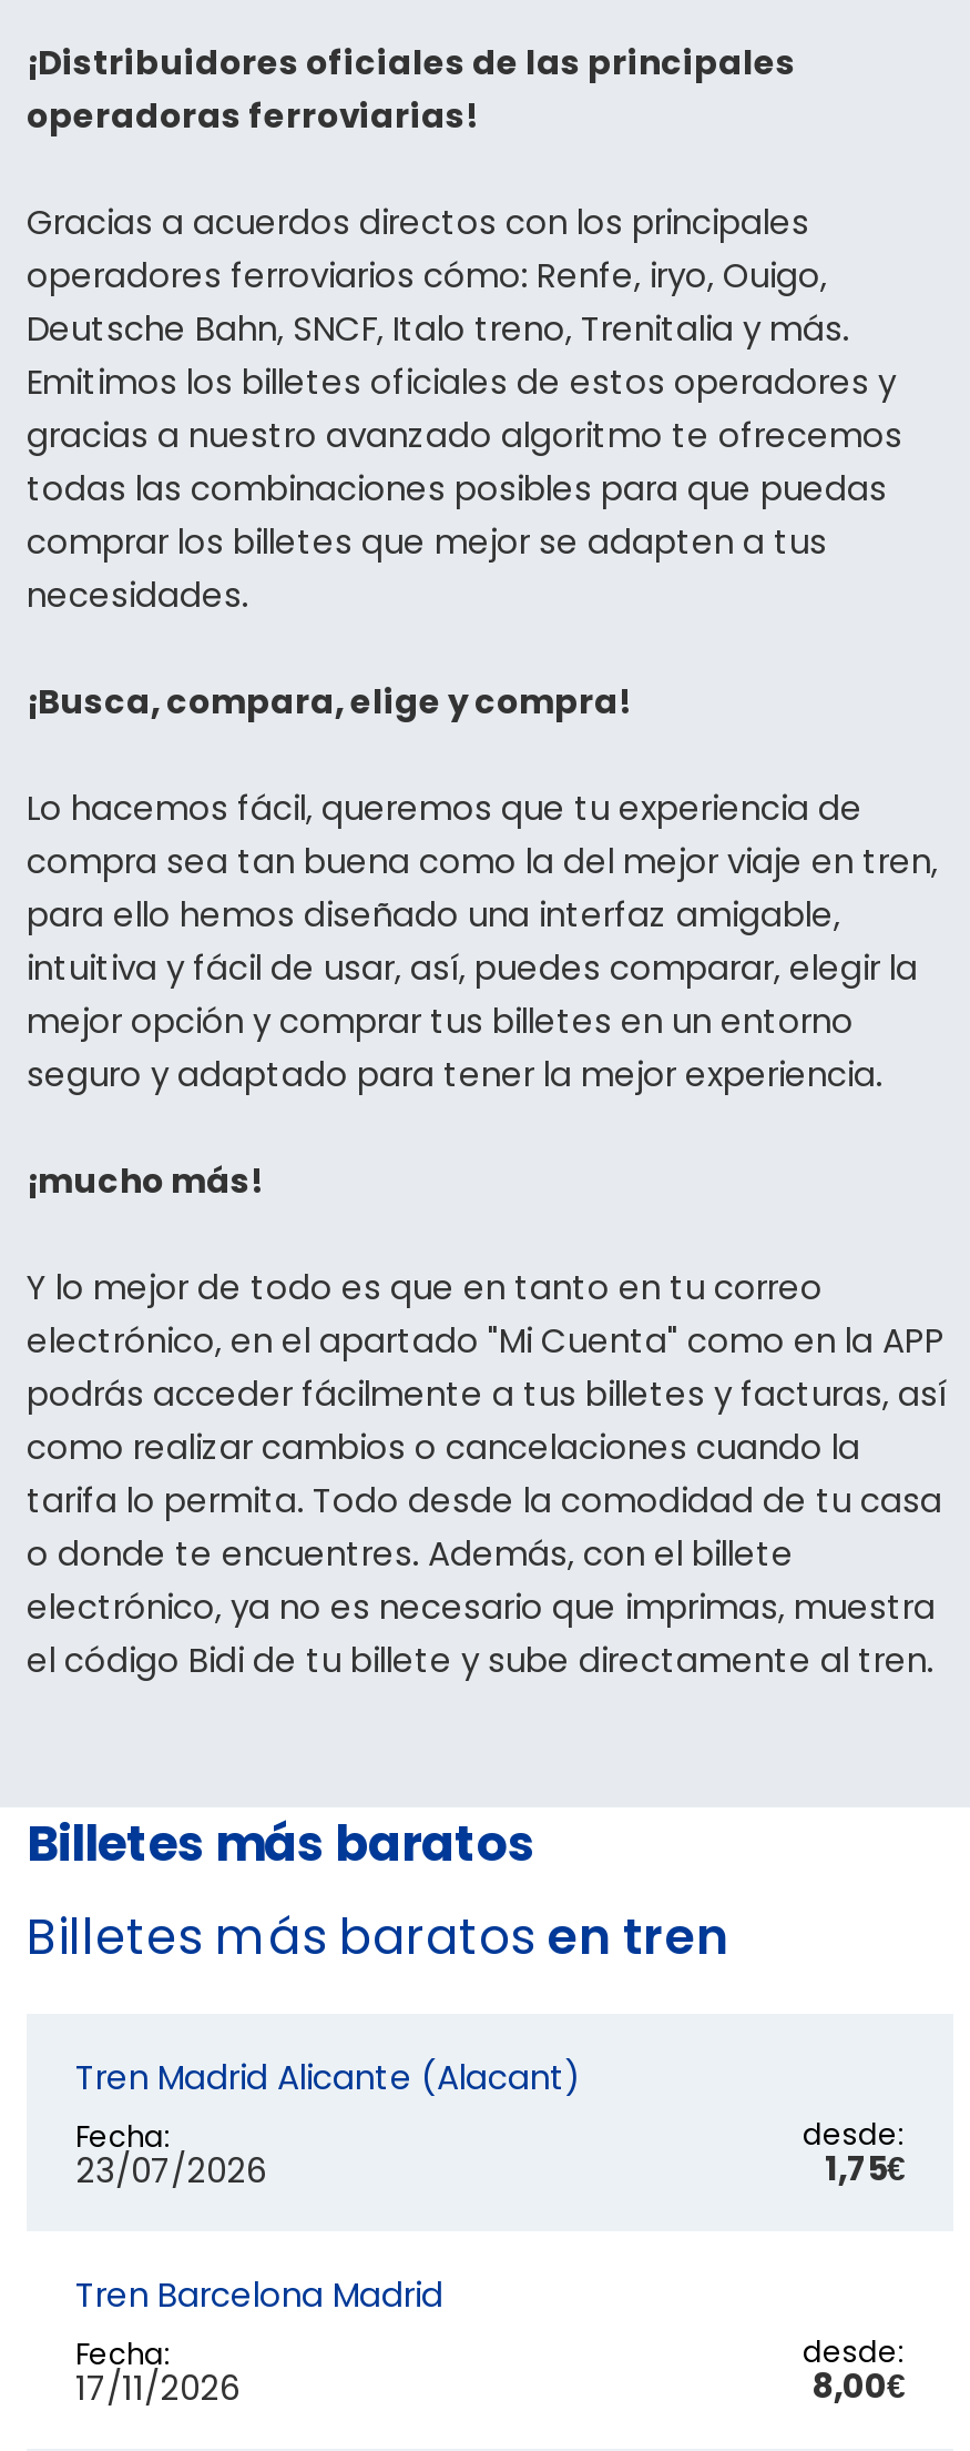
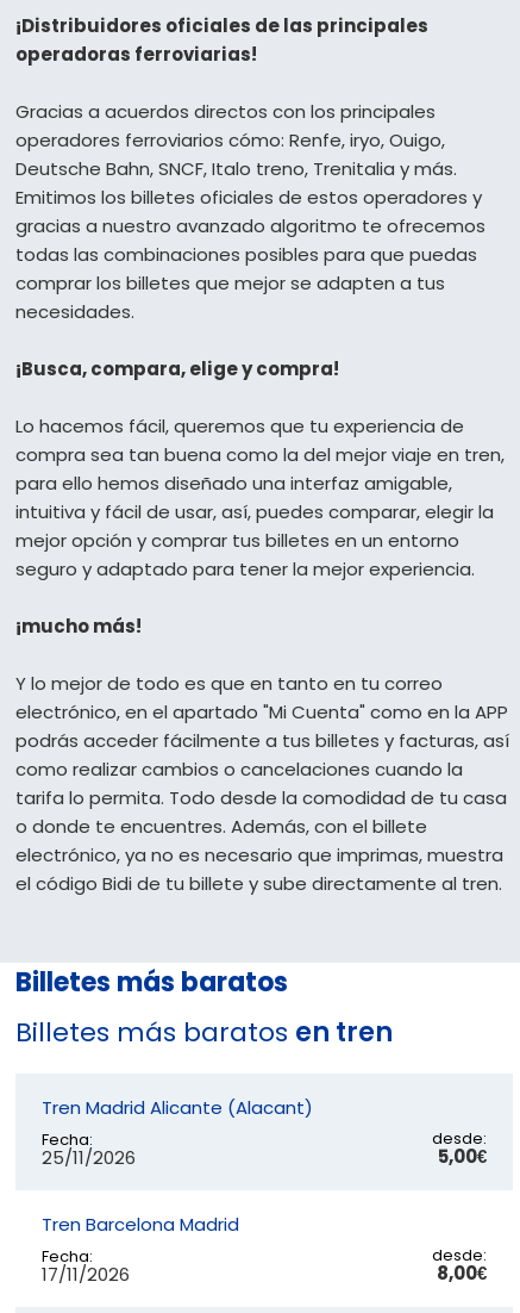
[75,2147,266,2193] 23/07/2026 -> [42,1145,136,1170] 25/11/2026
[825,2145,905,2192] 1,75€ -> [438,1144,487,1169] 5,00€

